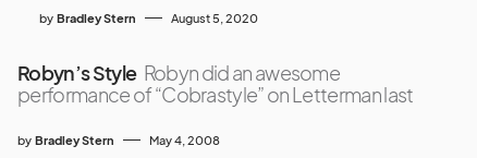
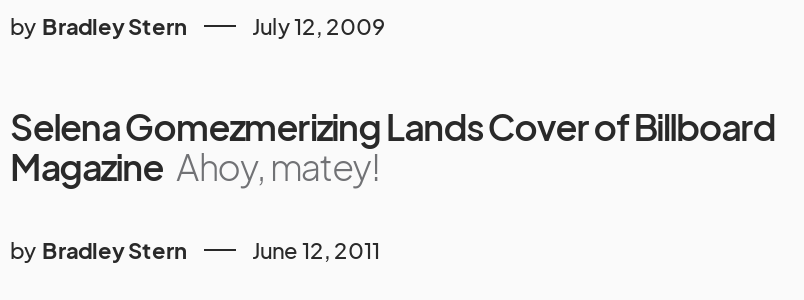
[171,11,258,25] August 5, 2020 -> [252,13,386,39] July 12, 2009
[17,60,413,107] Robyn’s Style Robyn did an awesome | performance of “Cobrastyle” on Letterman last -> [10,103,775,189] Selena Gomezmerizing Lands Cover of Billboard | Magazine Ahoy, matey!
[149,133,220,147] May 4, 2008 -> [252,237,380,263] June 12, 2011

